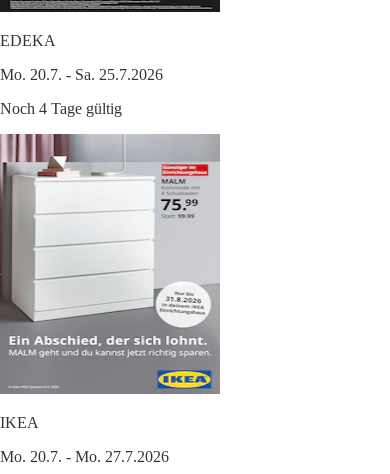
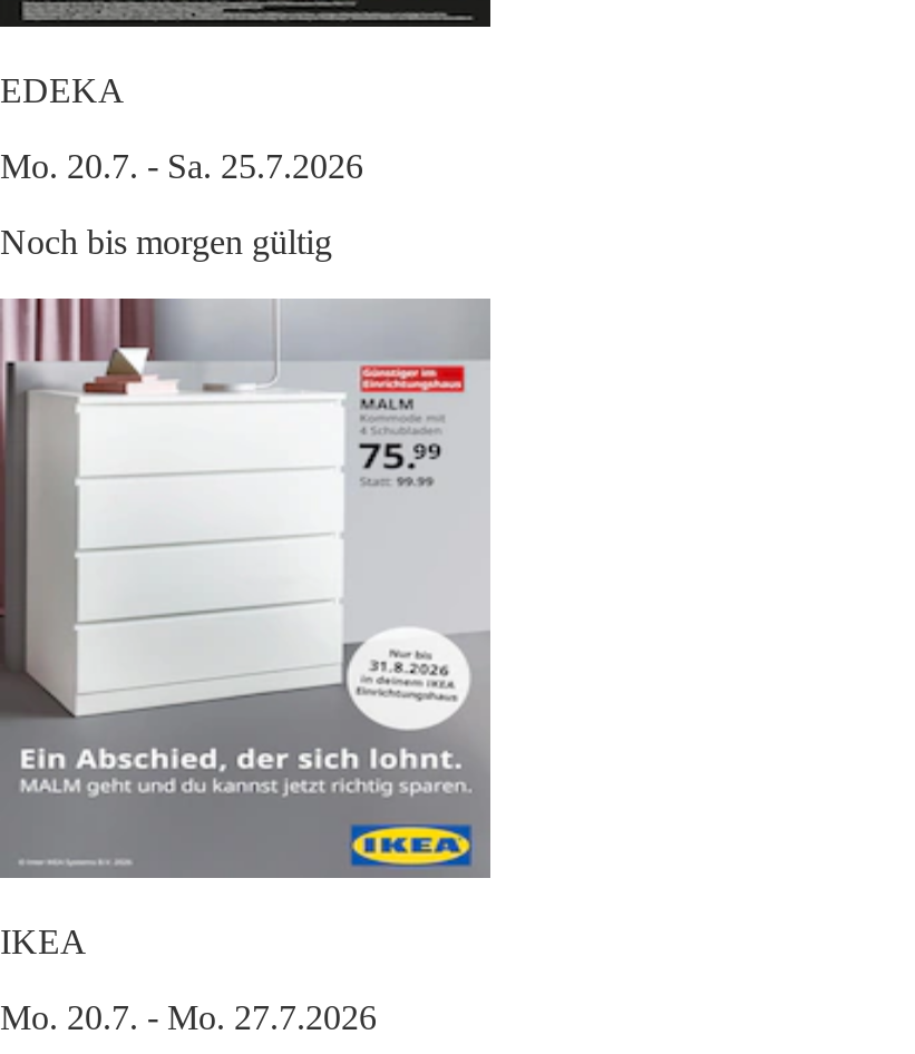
[0,100,122,117] Noch 4 Tage gültig -> [0,223,332,261] Noch bis morgen gültig

